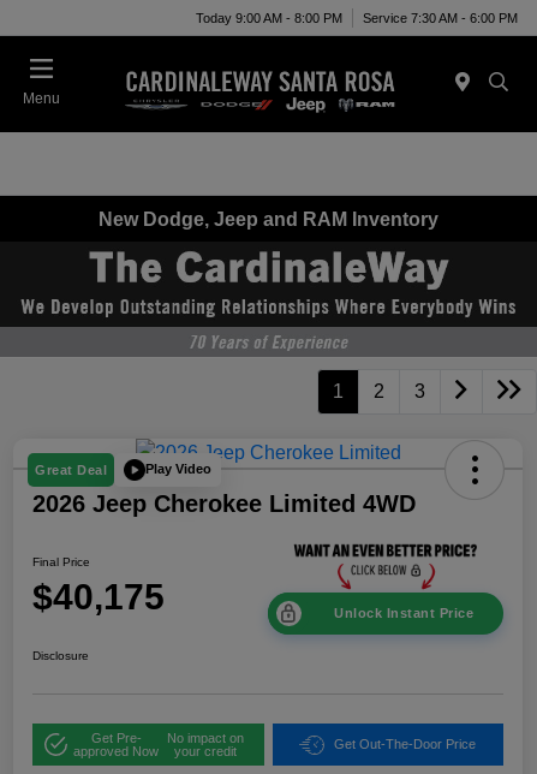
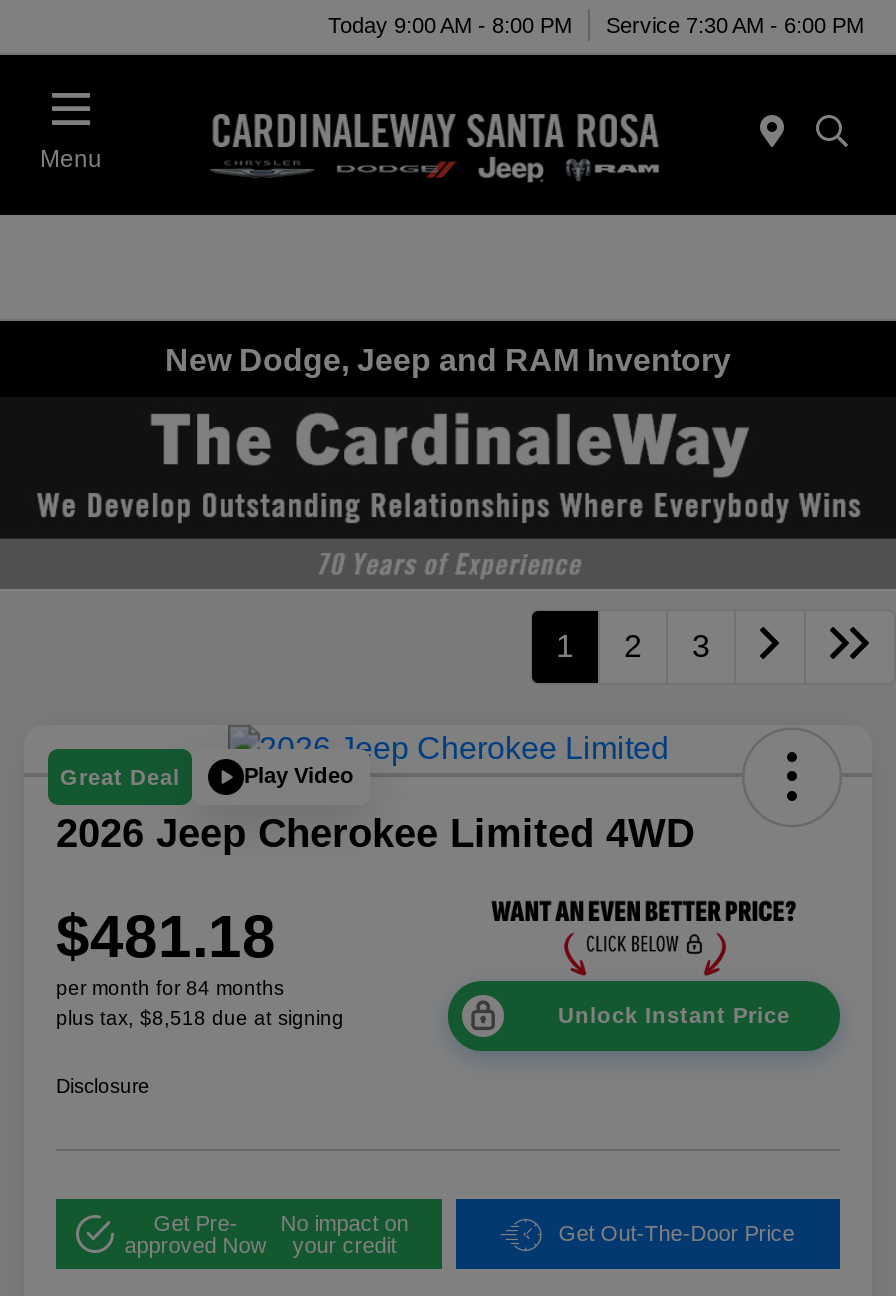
[32,556,165,617] Final Price | $40,175 -> [56,903,344,1029] $481.18 | per month for 84 months | plus tax, $8,518 due at signing

